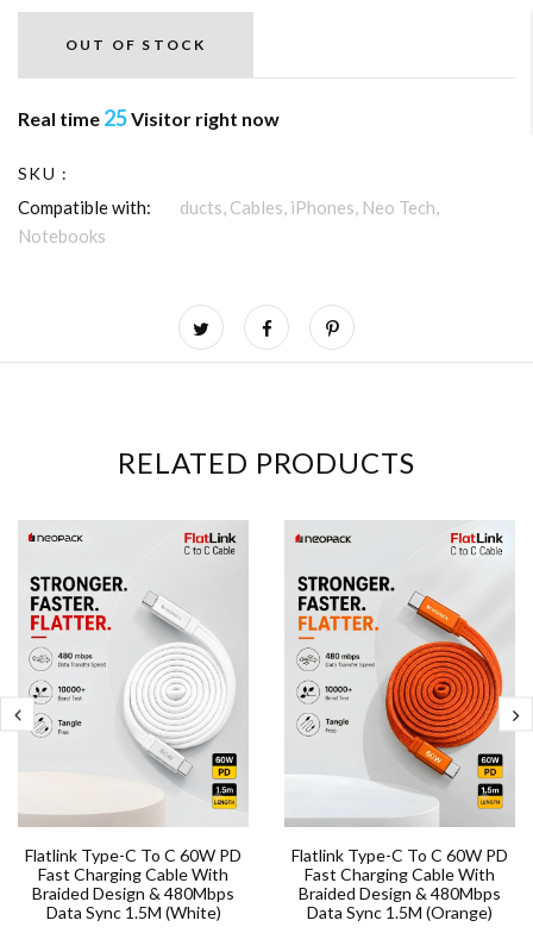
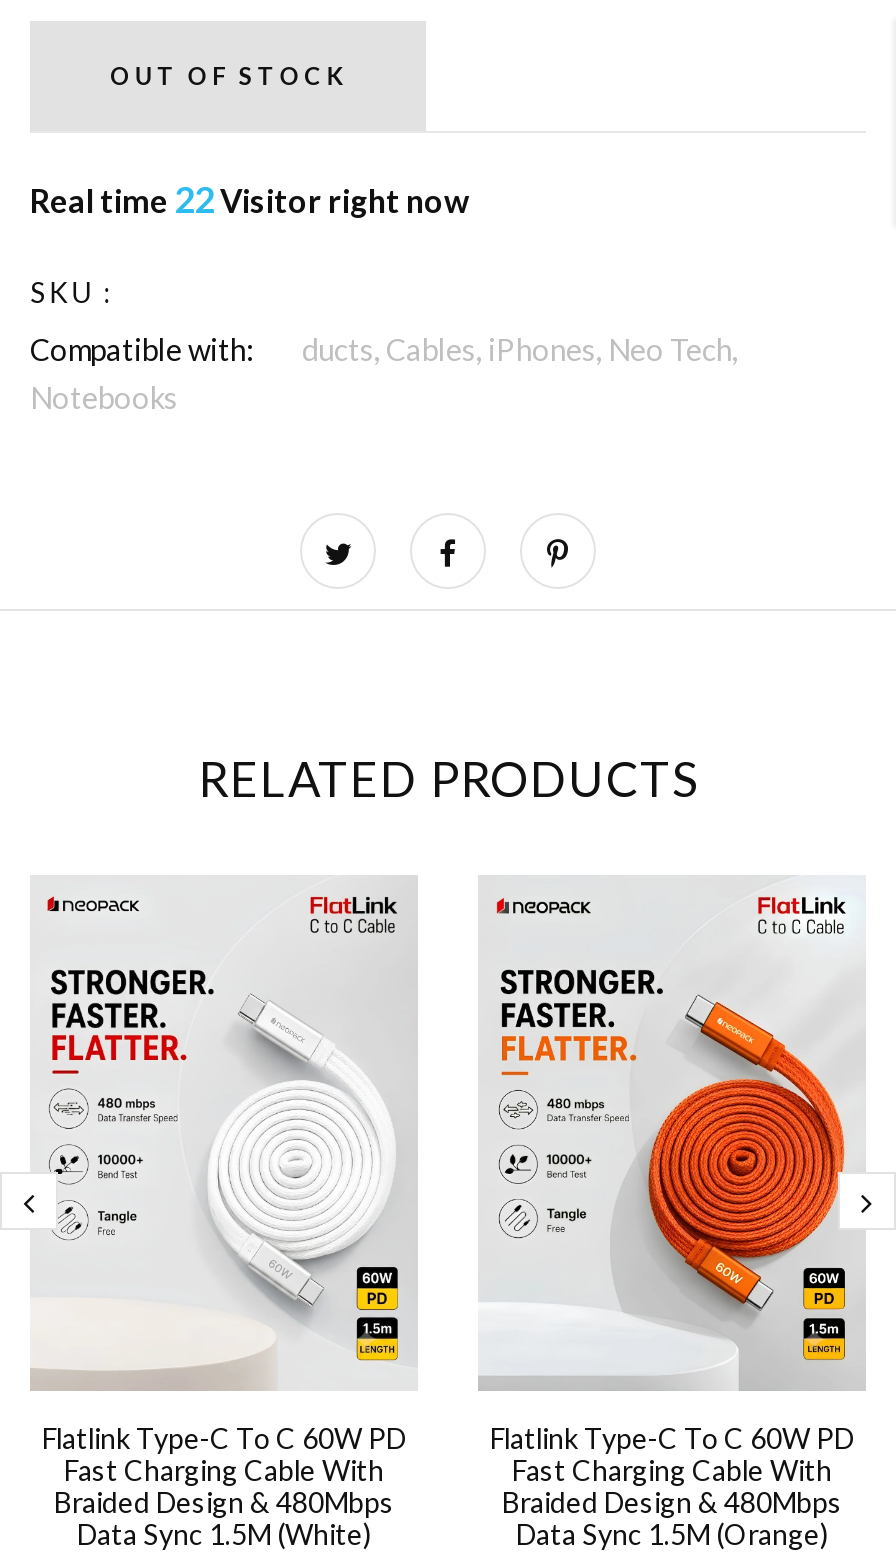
[18,104,280,130] Real time 25Visitor right now -> [30,176,470,220] Real time 22Visitor right now

